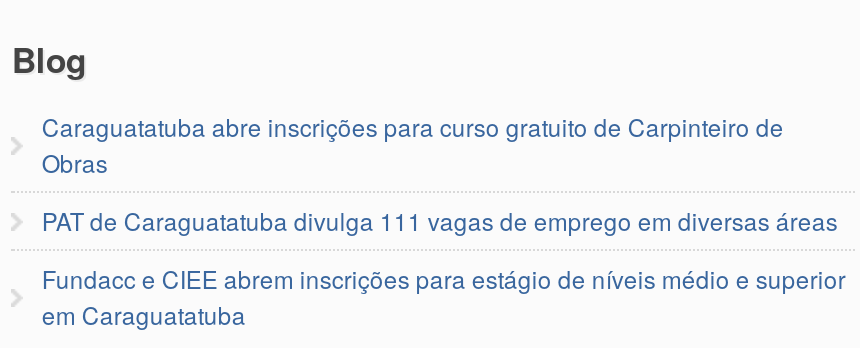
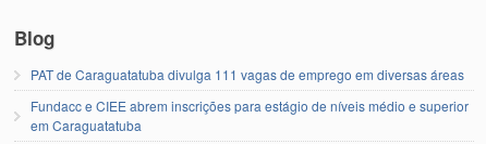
[42,110,784,180] Caraguatatuba abre inscrições para curso gratuito de Carpinteiro de | Obras -> none

